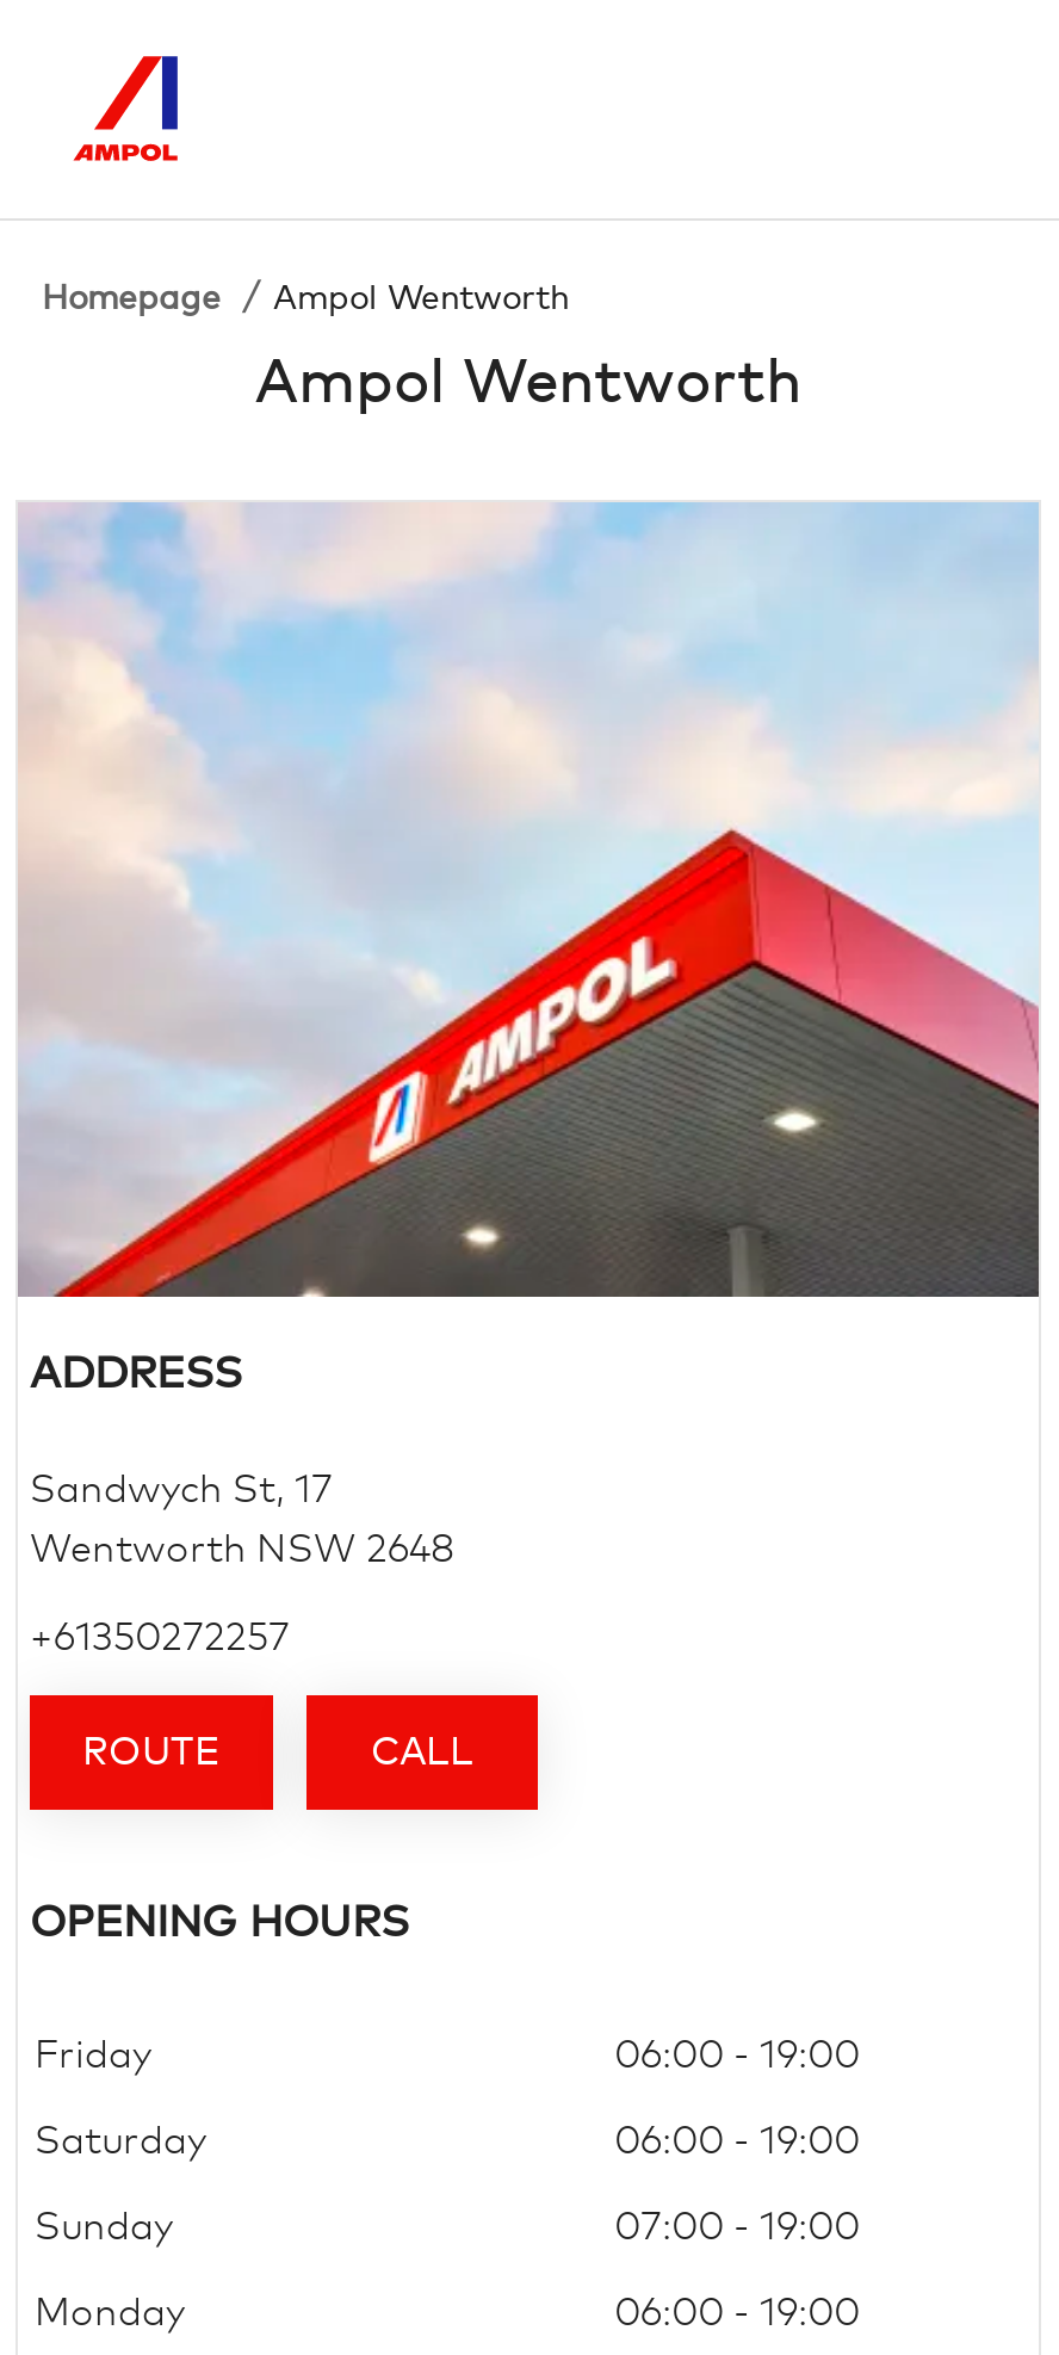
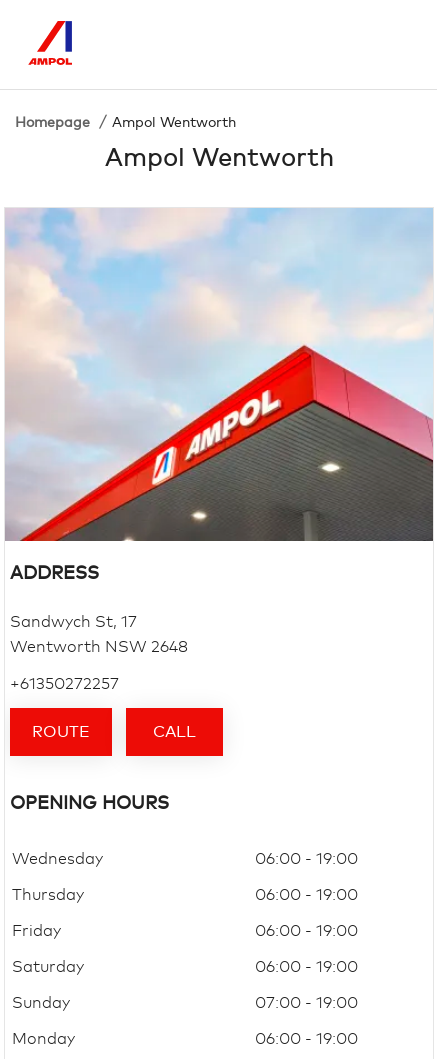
none -> [12,851,358,903] Wednesday | 06:00 - 19:00 | Thursday | 06:00 - 19:00

